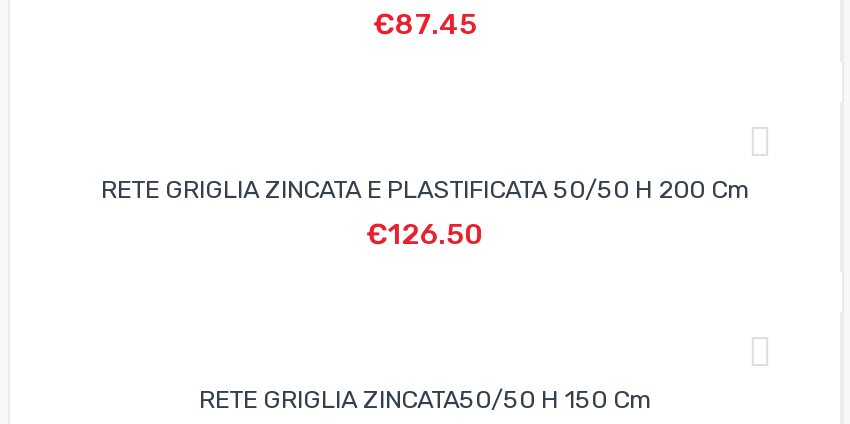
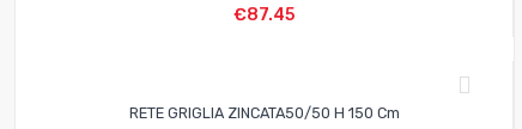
[101,174,749,252] RETE GRIGLIA ZINCATA E PLASTIFICATA 50/50 H 200 Cm | €126.50 -> none

